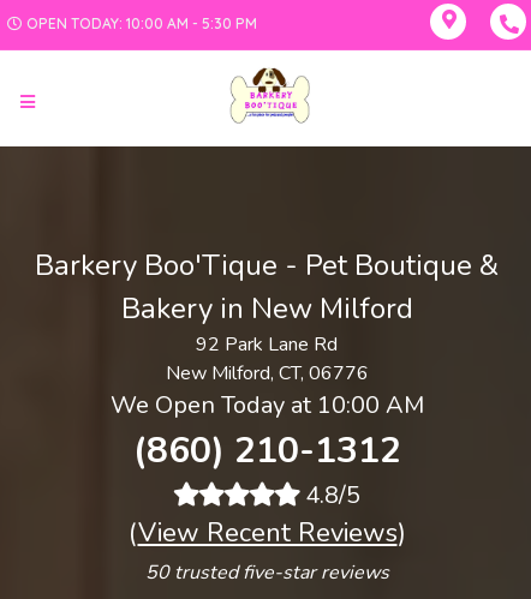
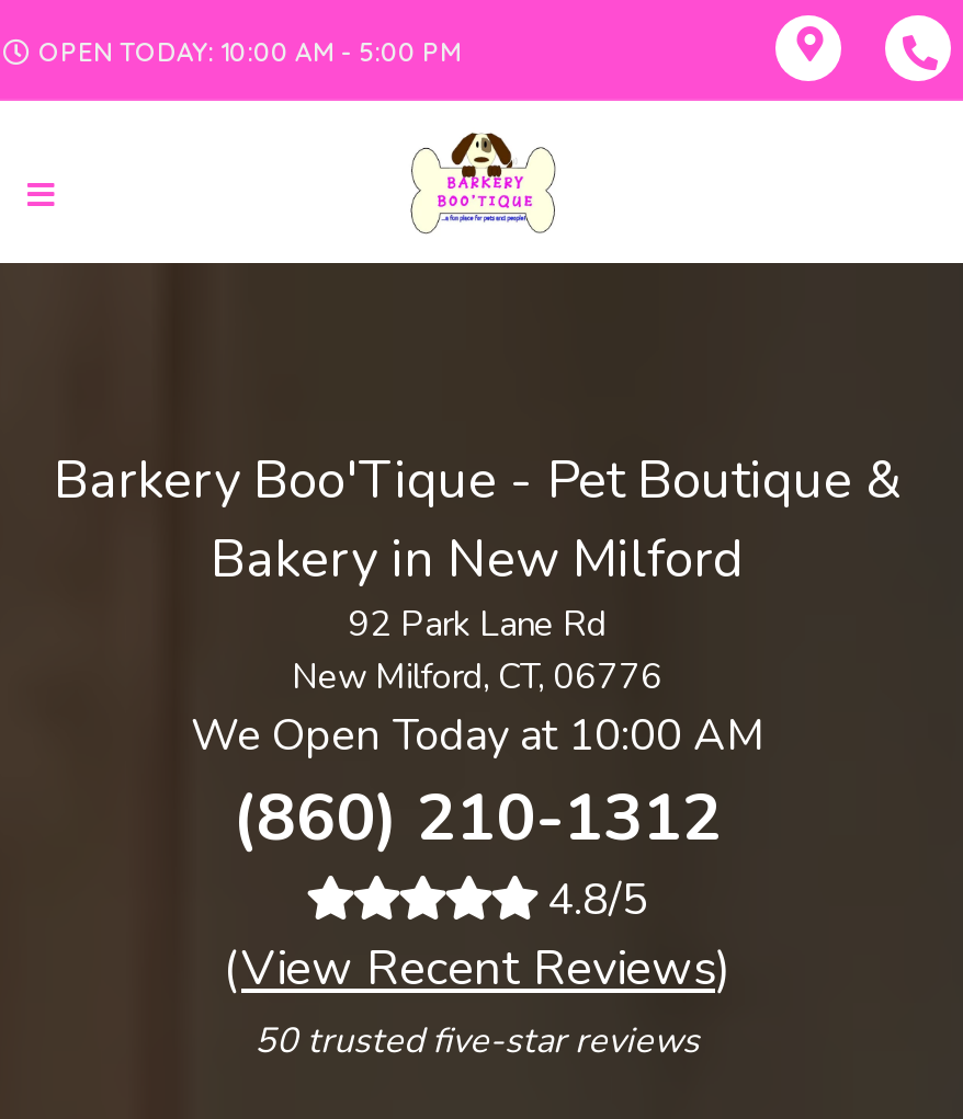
[26,14,257,32] OPEN TODAY: 10:00 AM - 5:30 PM -> [38,35,462,68] OPEN TODAY: 10:00 AM - 5:00 PM

